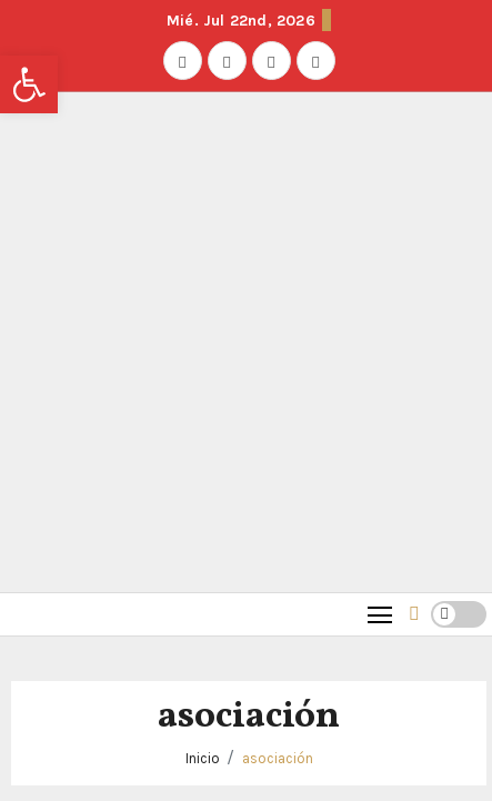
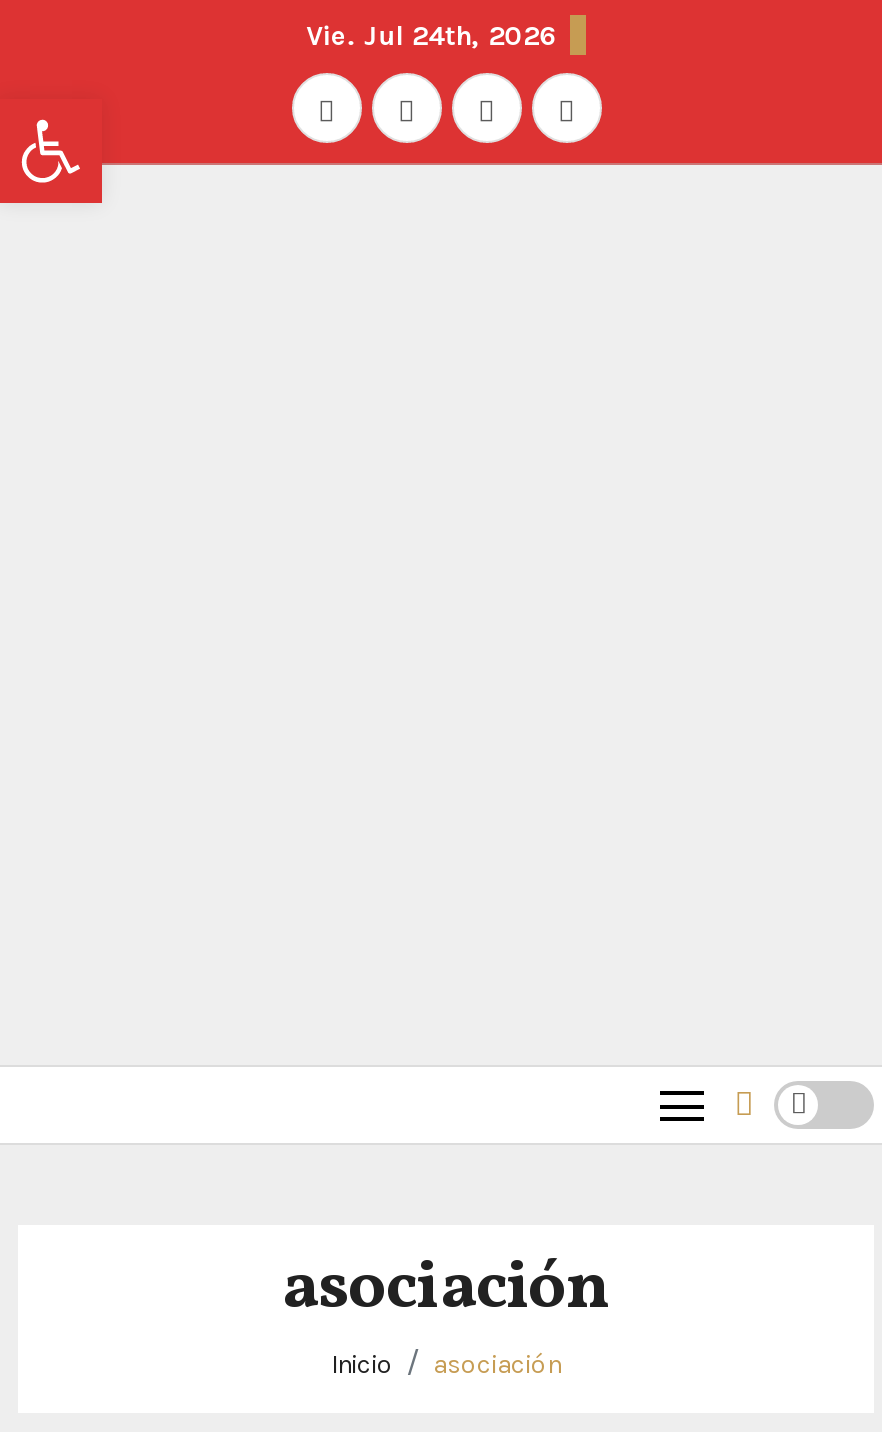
[167,11,315,29] Mié. Jul 22nd, 2026 -> [306,18,558,52] Vie. Jul 24th, 2026

